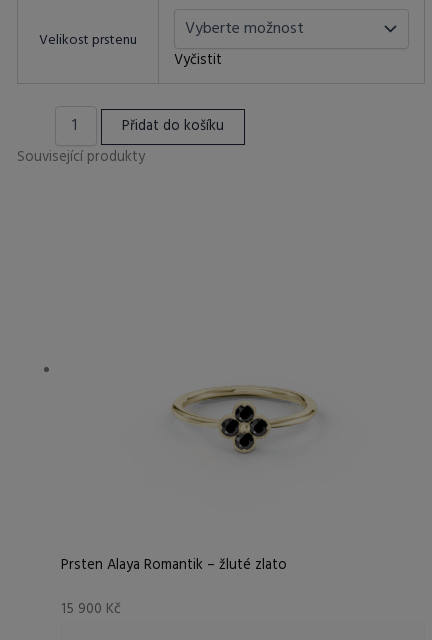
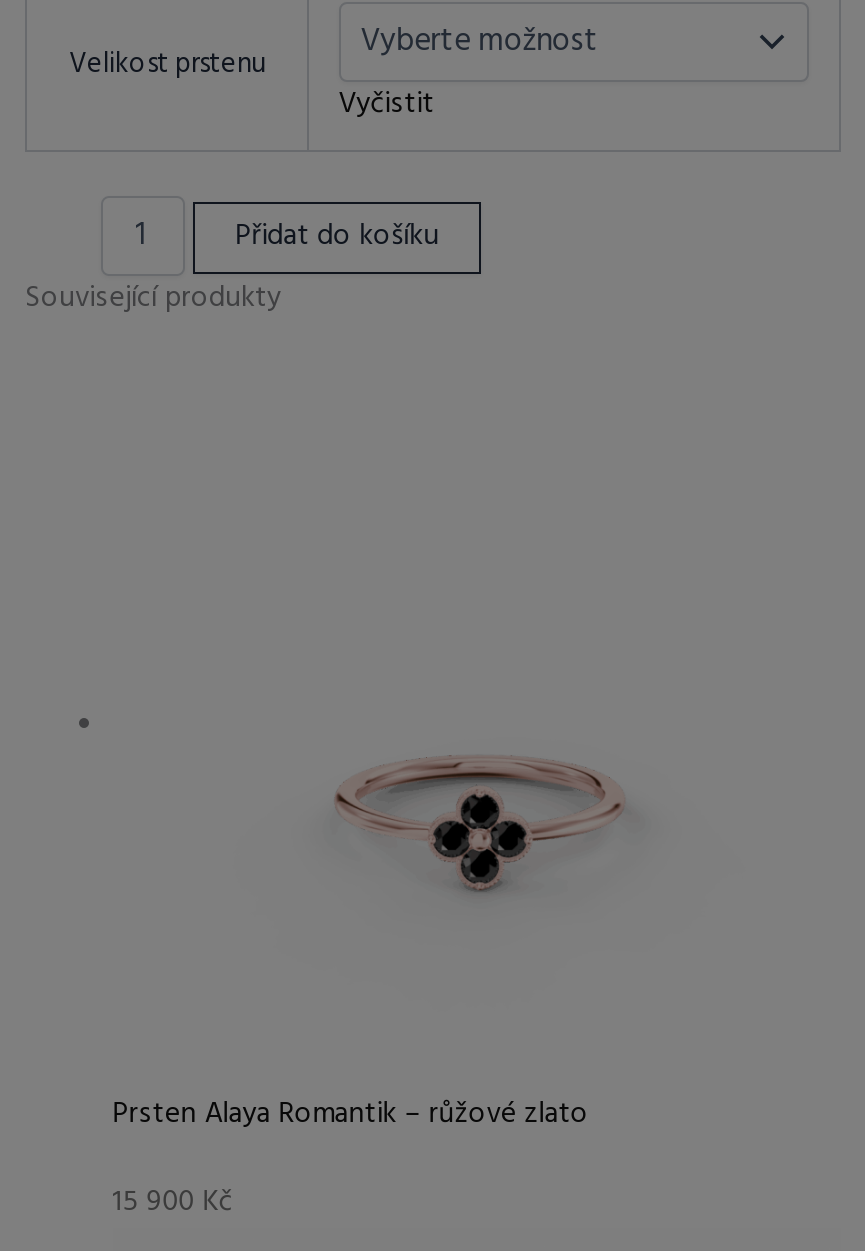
[61,554,287,577] Prsten Alaya Romantik – žluté zlato -> [113,1092,589,1138] Prsten Alaya Romantik – růžové zlato

